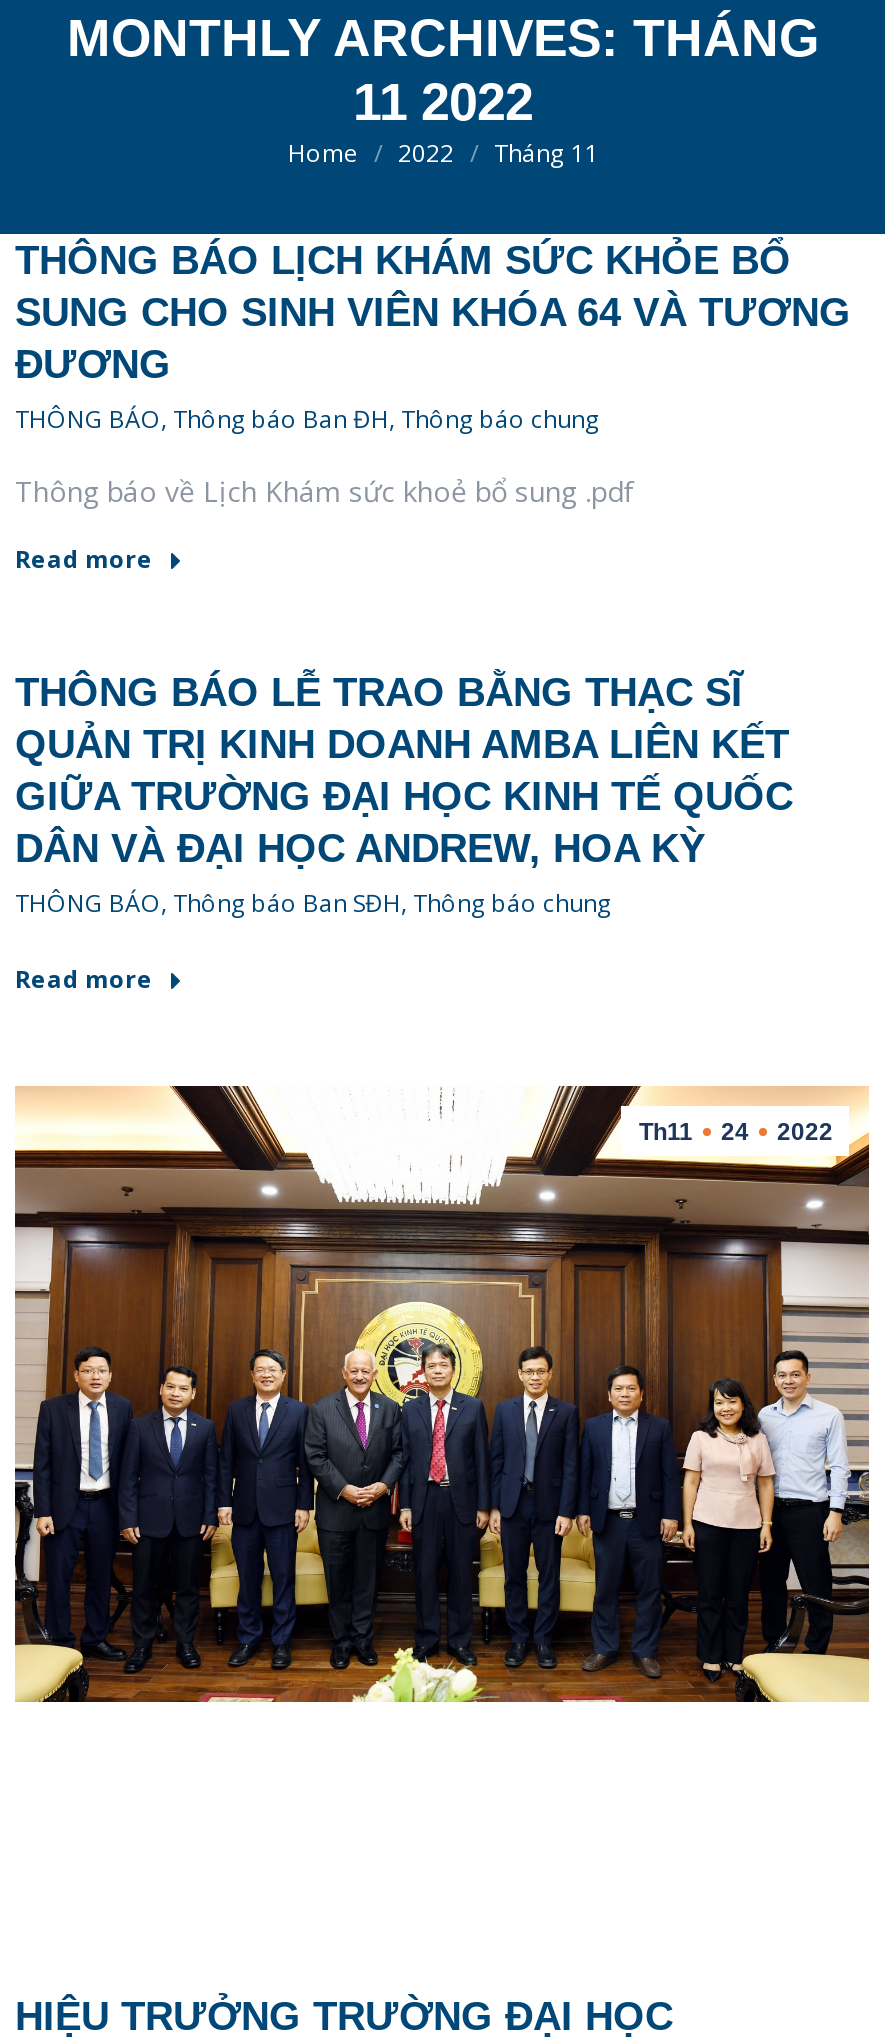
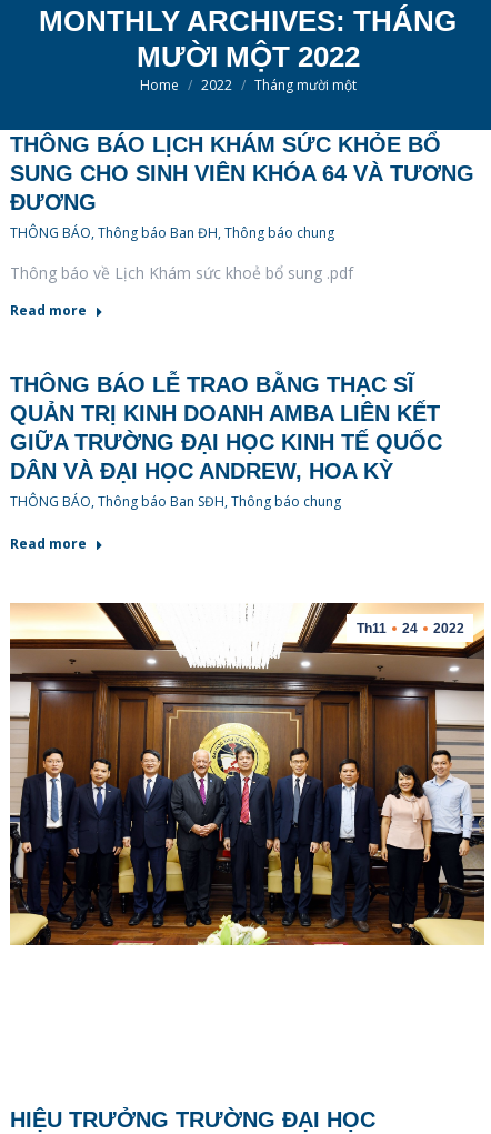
[353,71,533,131] 11 2022 -> [136,39,359,73] MƯỜI MỘT 2022
[494,135,598,169] Tháng 11 -> [254,75,356,94] Tháng mười một

